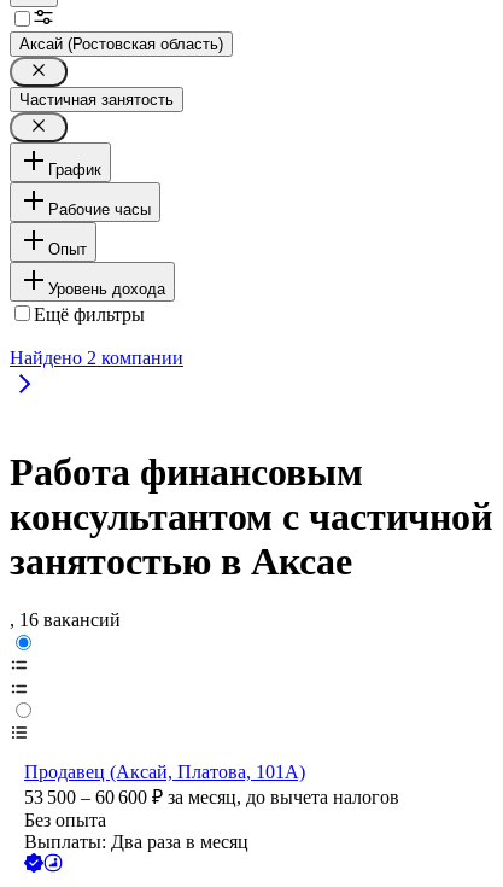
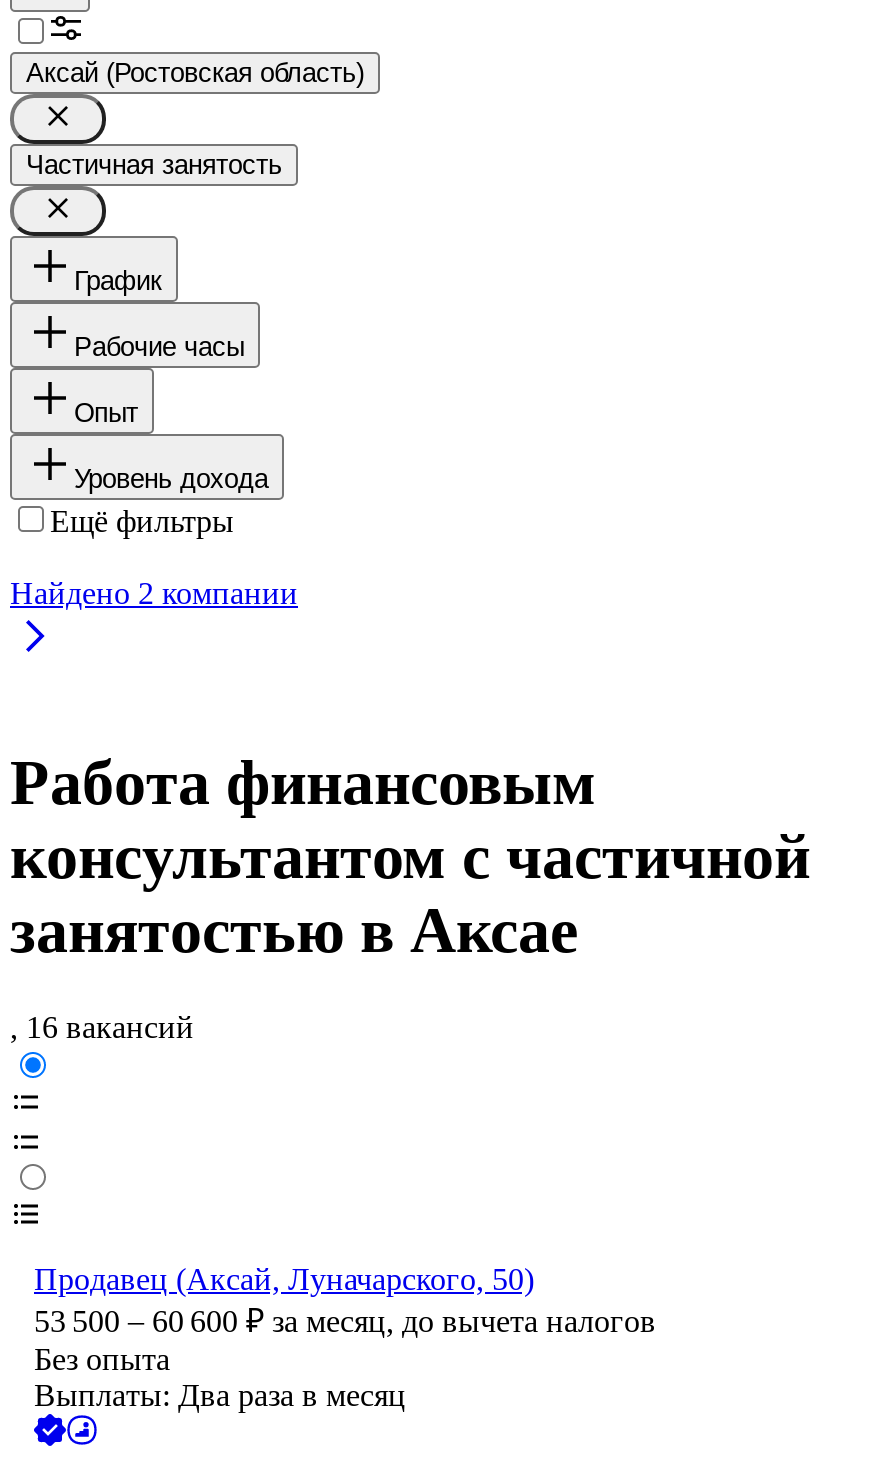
[24,762,305,783] Продавец (Аксай, Платова, 101А) -> [34,1263,534,1297] Продавец (Аксай, Луначарского, 50)

